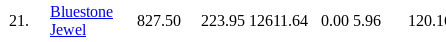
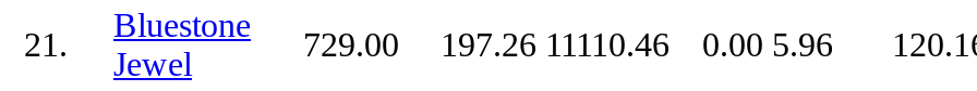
[137,12,181,29] 827.50 -> [303,26,399,63] 729.00
[201,12,308,29] 223.95 12611.64 -> [441,26,670,63] 197.26 11110.46

